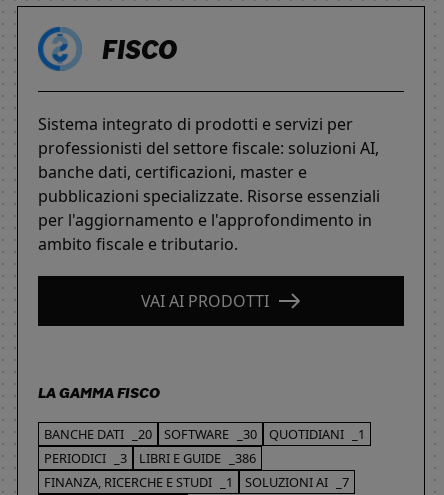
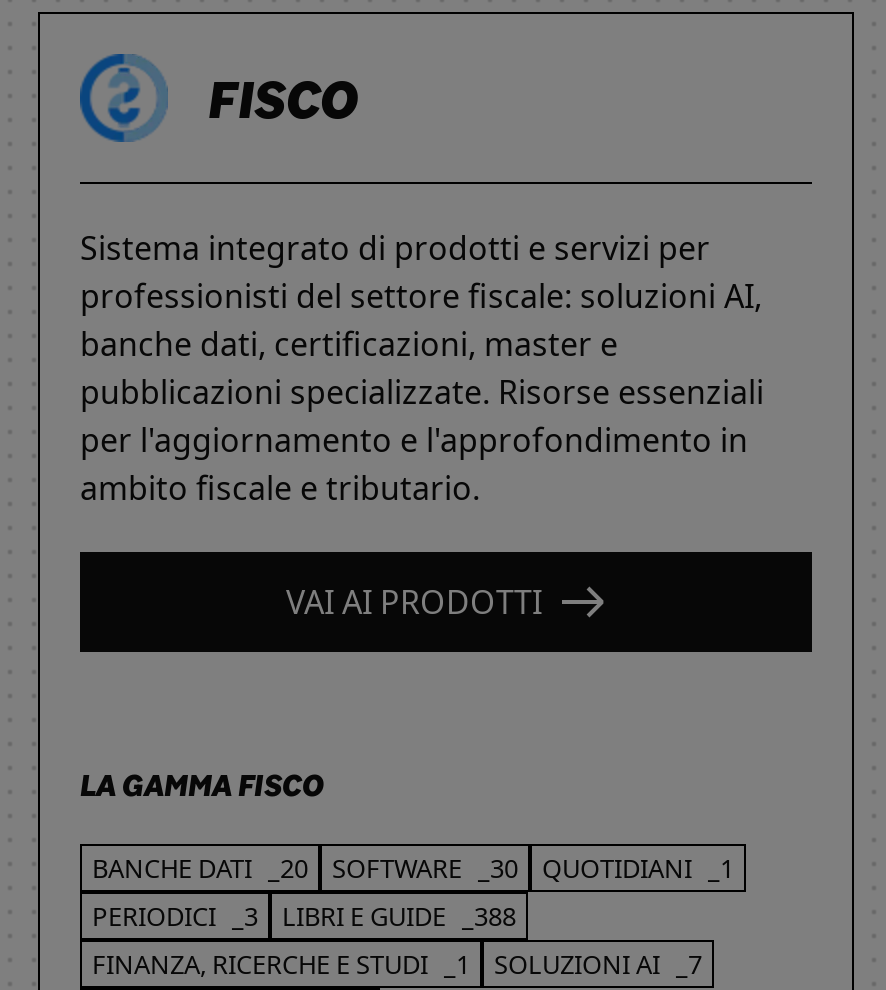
[44,448,256,466] PERIODICI _3 LIBRI E GUIDE _386 -> [92,897,516,933] PERIODICI _3 LIBRI E GUIDE _388

